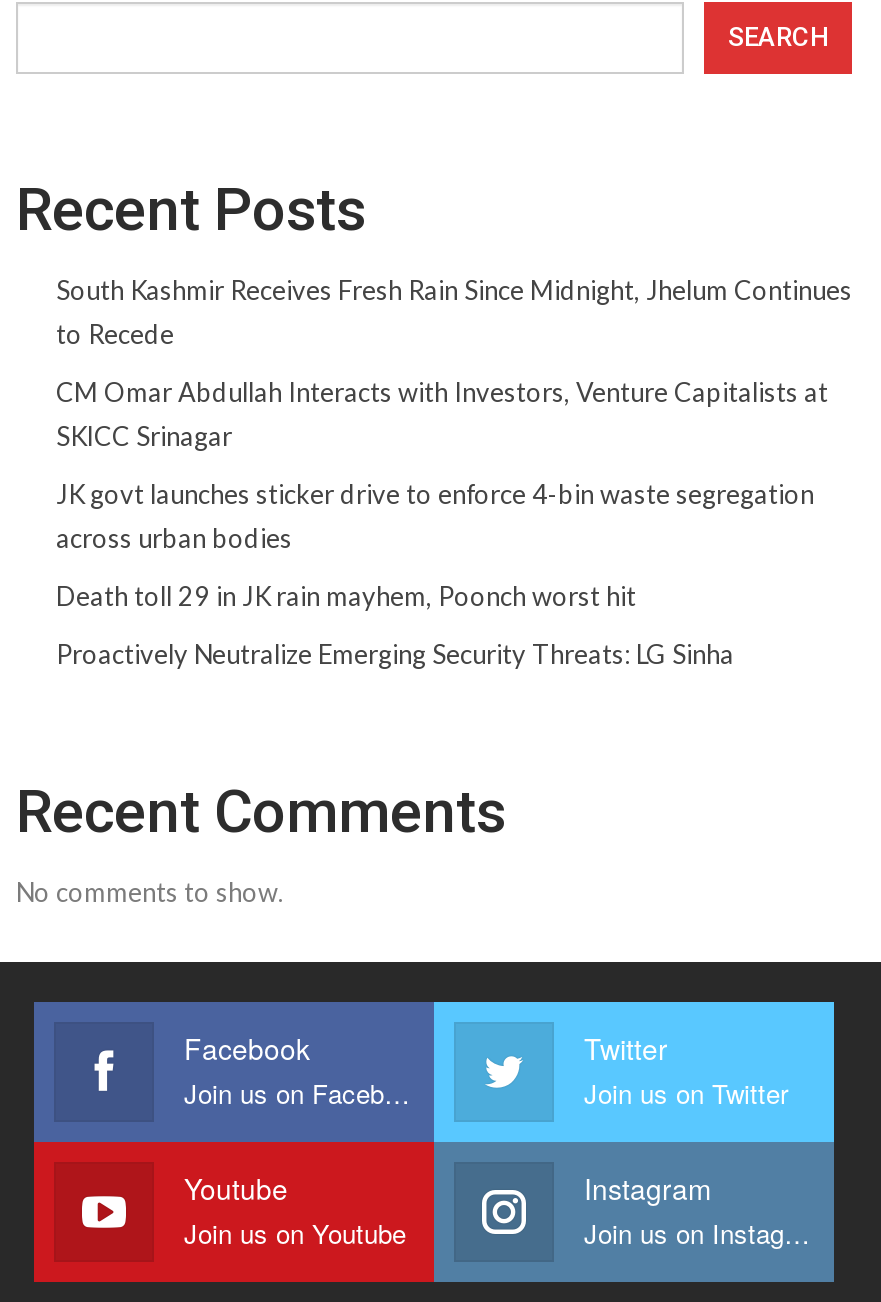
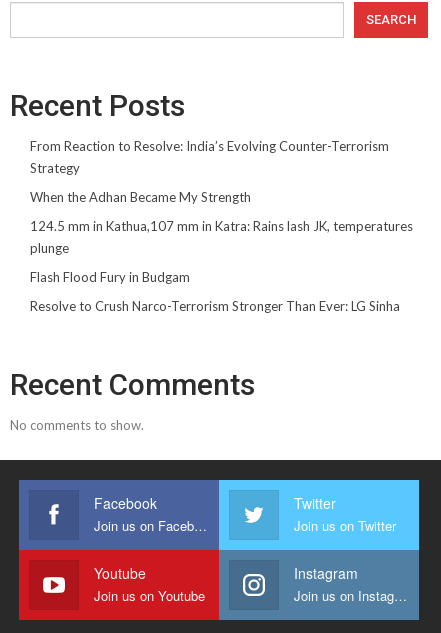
[56,273,852,349] South Kashmir Receives Fresh Rain Since Midnight, Jhelum Continues | to Recede -> [30,138,389,176] From Reaction to Resolve: India’s Evolving Counter-Terrorism | Strategy
[56,375,828,451] CM Omar Abdullah Interacts with Investors, Venture Capitalists at | SKICC Srinagar -> [30,189,251,205] When the Adhan Became My Strength
[56,477,814,553] JK govt launches sticker drive to enforce 4-bin waste segregation | across urban bodies -> [30,218,413,256] 124.5 mm in Kathua,107 mm in Katra: Rains lash JK, temperatures | plunge
[56,579,642,611] Death toll 29 in JK rain mayhem, Poonch worst hit -> [30,269,190,285] Flash Flood Fury in Budgam
[56,637,734,669] Proactively Neutralize Emerging Security Threats: LG Sinha -> [30,298,400,314] Resolve to Crush Narco-Terrorism Stronger Than Ever: LG Sinha

